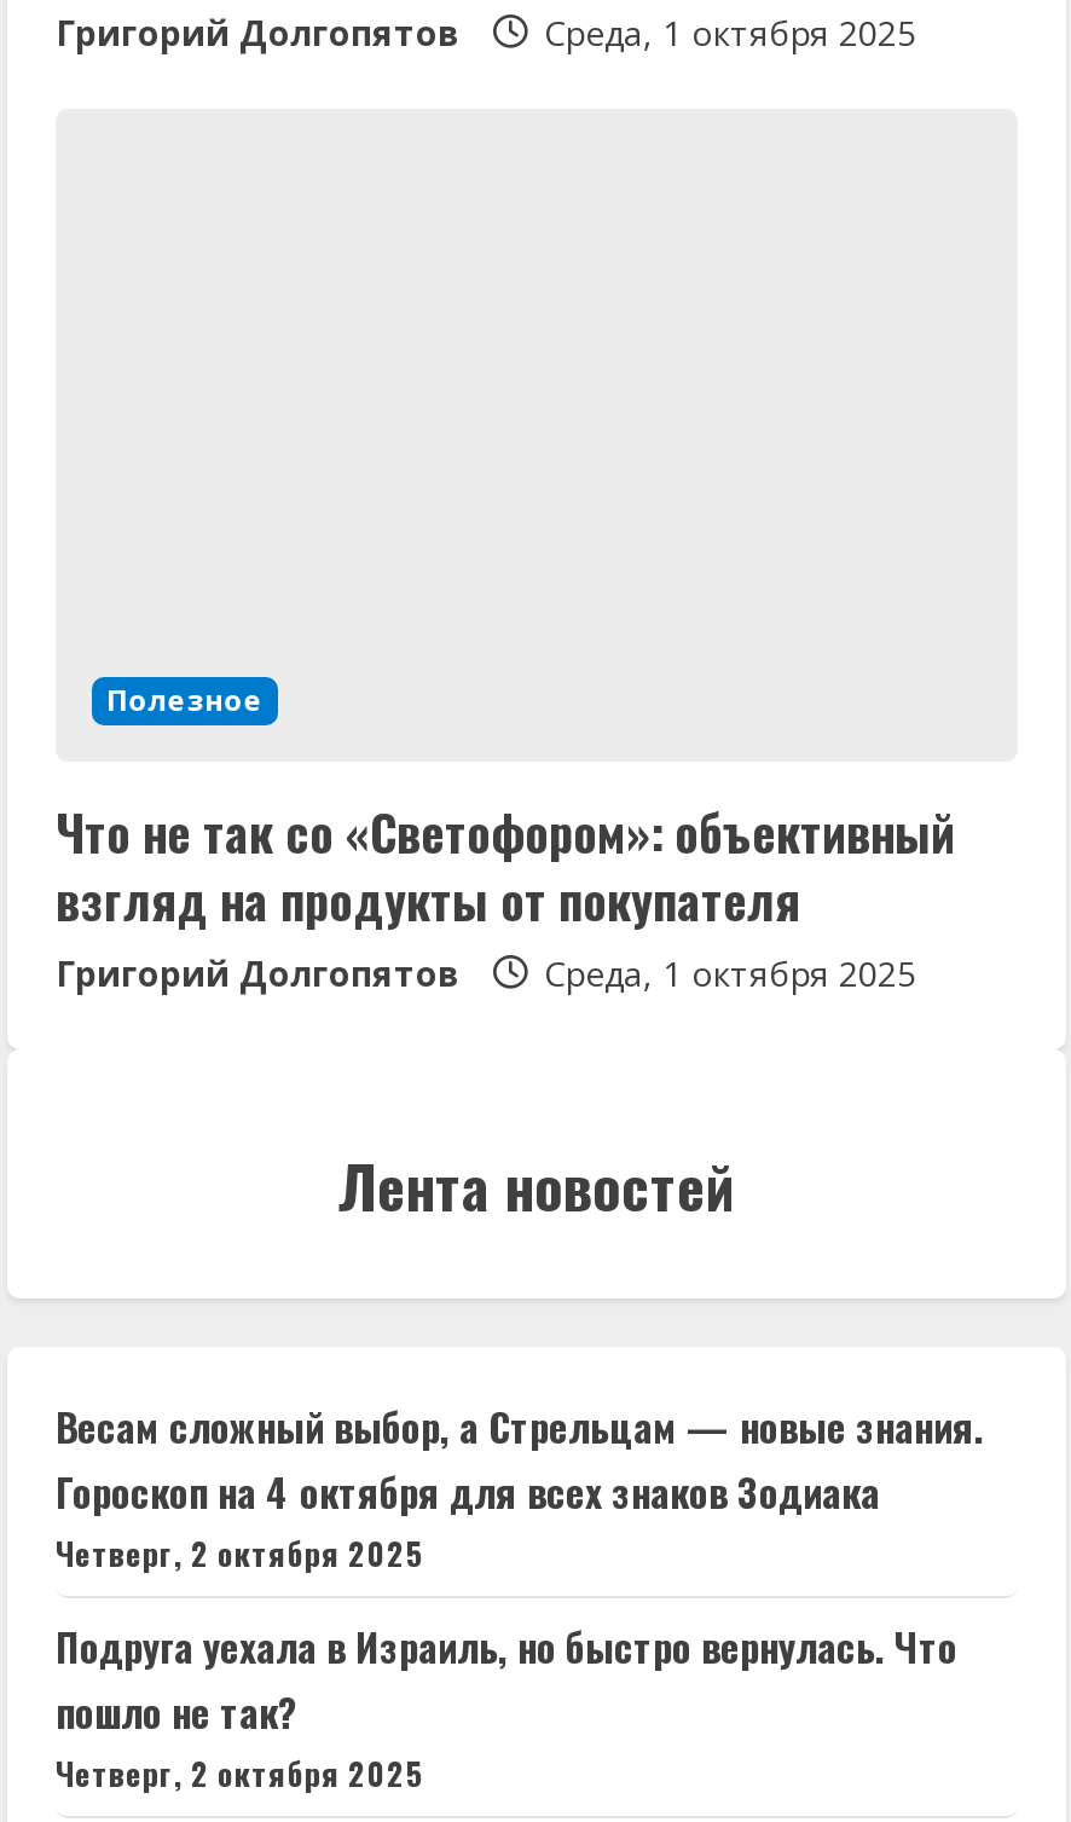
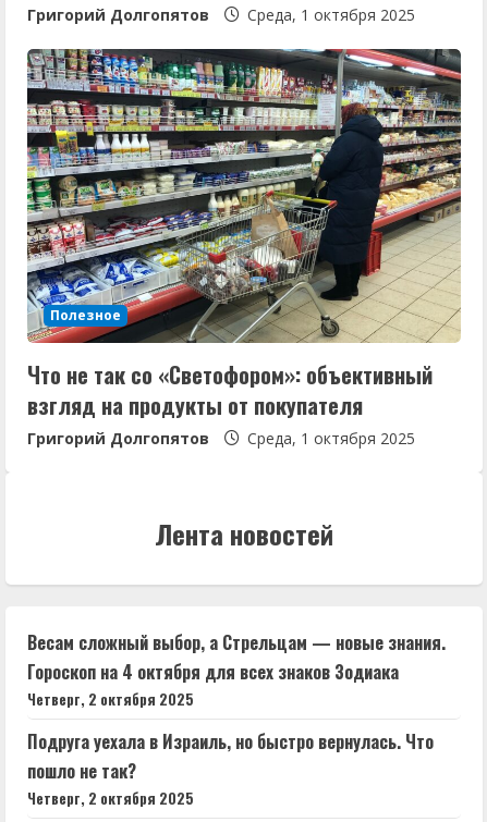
none -> [26,48,462,344] [image]

